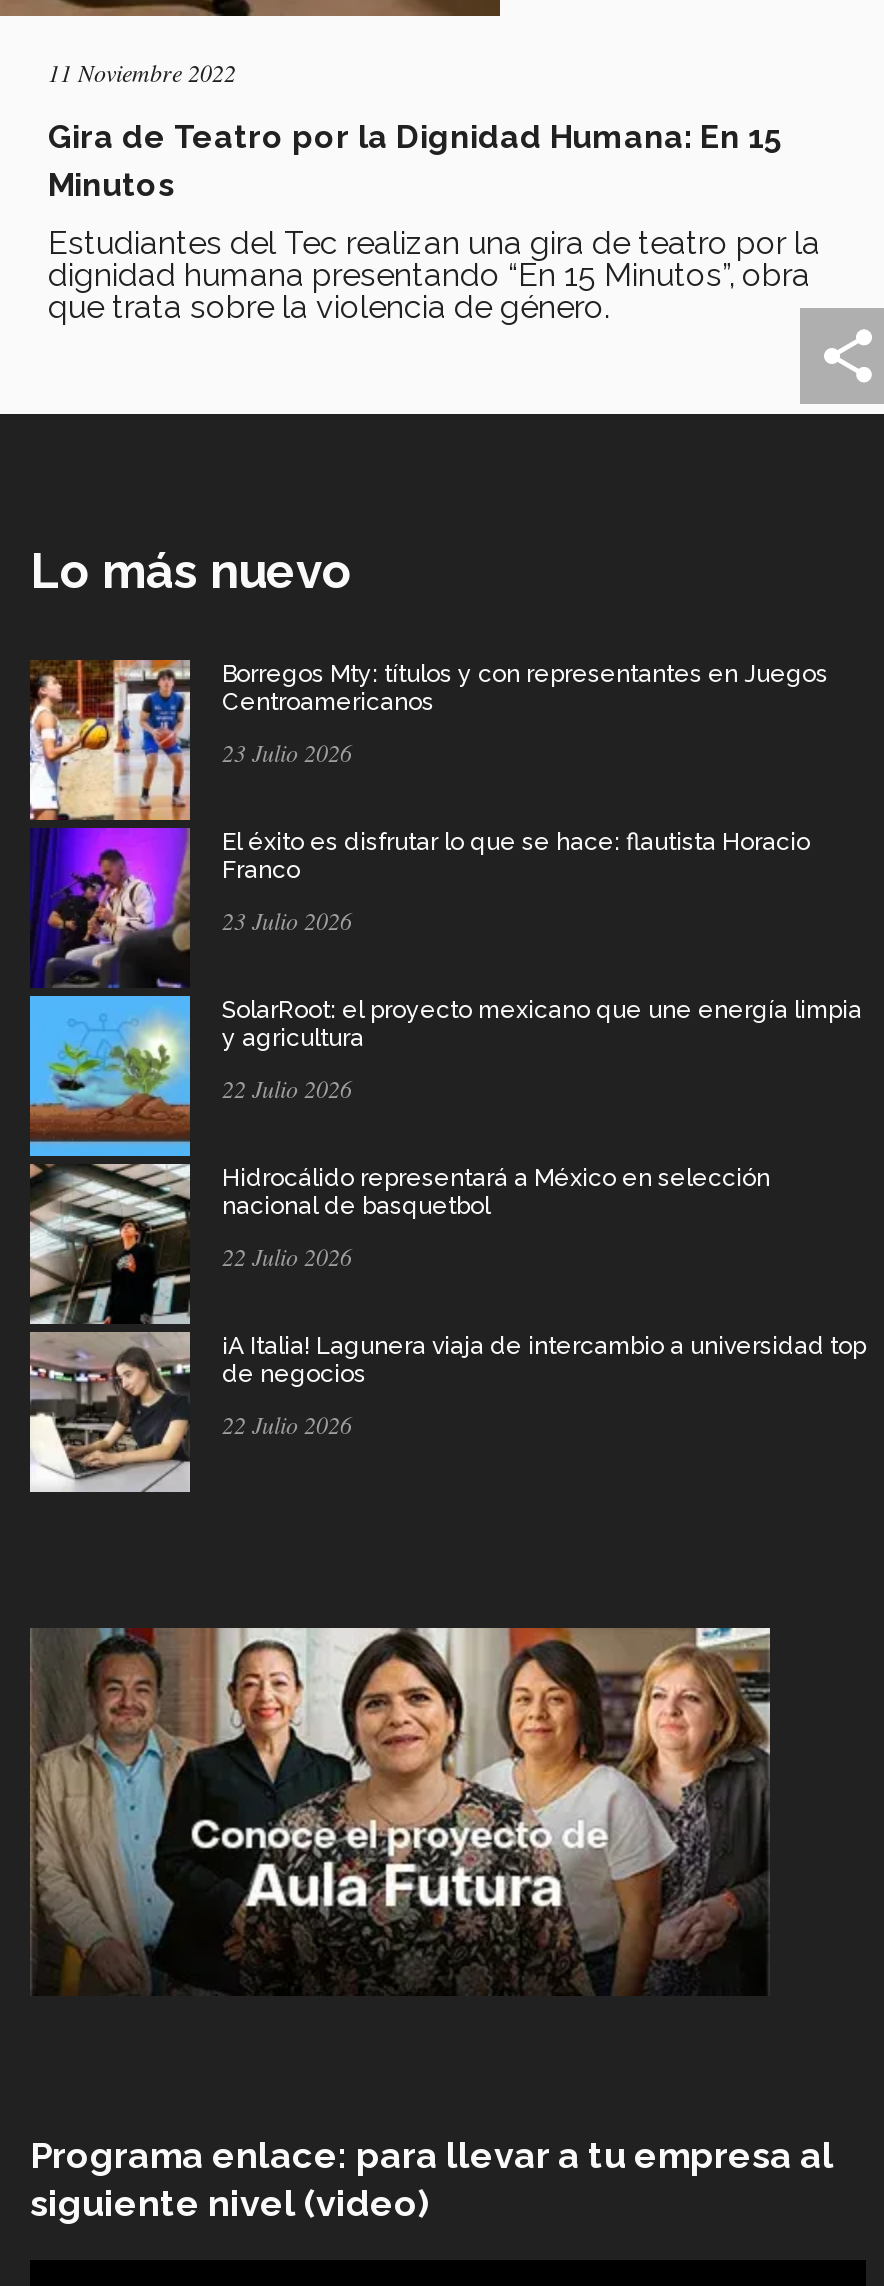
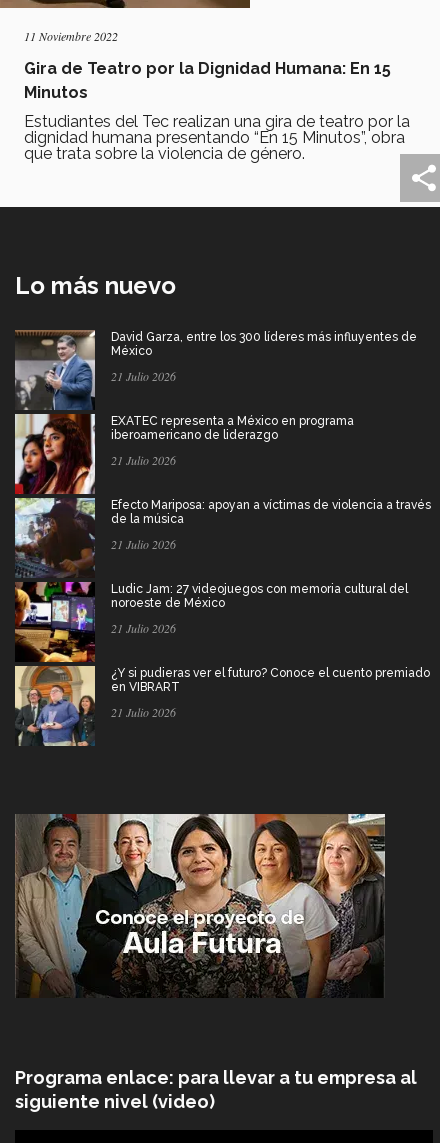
[28,659,828,1494] [image] | Borregos Mty: títulos y con representantes en Juegos | Centroamericanos -> [14,330,417,746] [image] | David Garza, entre los 300 líderes más influyentes de | México
[222,735,352,767] 23 Julio 2026 -> [111,368,176,384] 21 Julio 2026
[222,827,810,883] El éxito es disfrutar lo que se hace: flautista Horacio | Franco -> [111,414,354,442] EXATEC representa a México en programa | iberoamericano de liderazgo
[222,903,352,935] 23 Julio 2026 -> [111,452,176,468] 21 Julio 2026
[222,995,862,1051] SolarRoot: el proyecto mexicano que une energía limpia | y agricultura -> [111,498,431,526] Efecto Mariposa: apoyan a víctimas de violencia a través | de la música
[222,1071,352,1103] 22 Julio 2026 -> [111,536,176,552] 21 Julio 2026
[222,1163,770,1219] Hidrocálido representará a México en selección | nacional de basquetbol -> [111,582,408,610] Ludic Jam: 27 videojuegos con memoria cultural del | noroeste de México
[222,1239,352,1271] 22 Julio 2026 -> [111,620,176,636] 21 Julio 2026
[222,1331,866,1387] ¡A Italia! Lagunera viaja de intercambio a universidad top | de negocios -> [111,666,430,694] ¿Y si pudieras ver el futuro? Conoce el cuento premiado | en VIBRART
[222,1407,352,1439] 22 Julio 2026 -> [111,704,176,720] 21 Julio 2026

